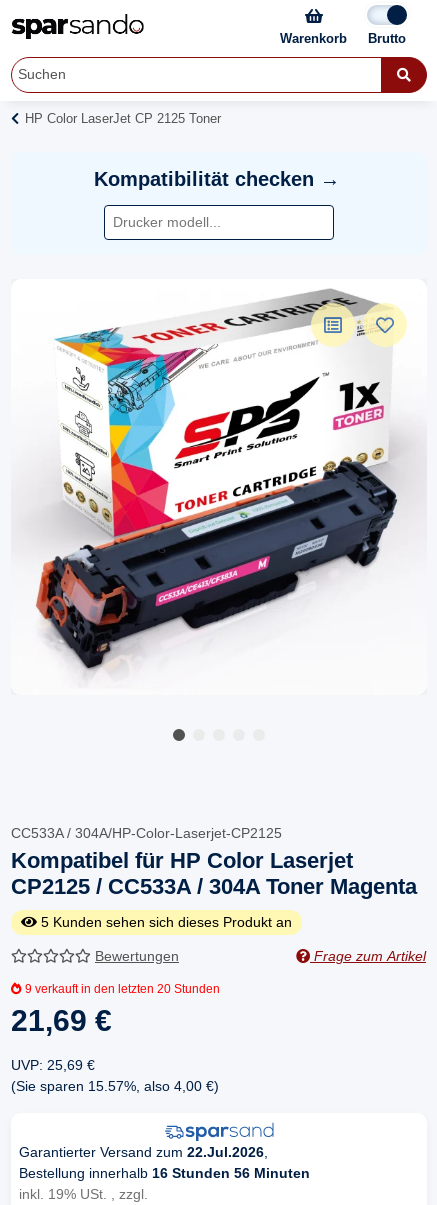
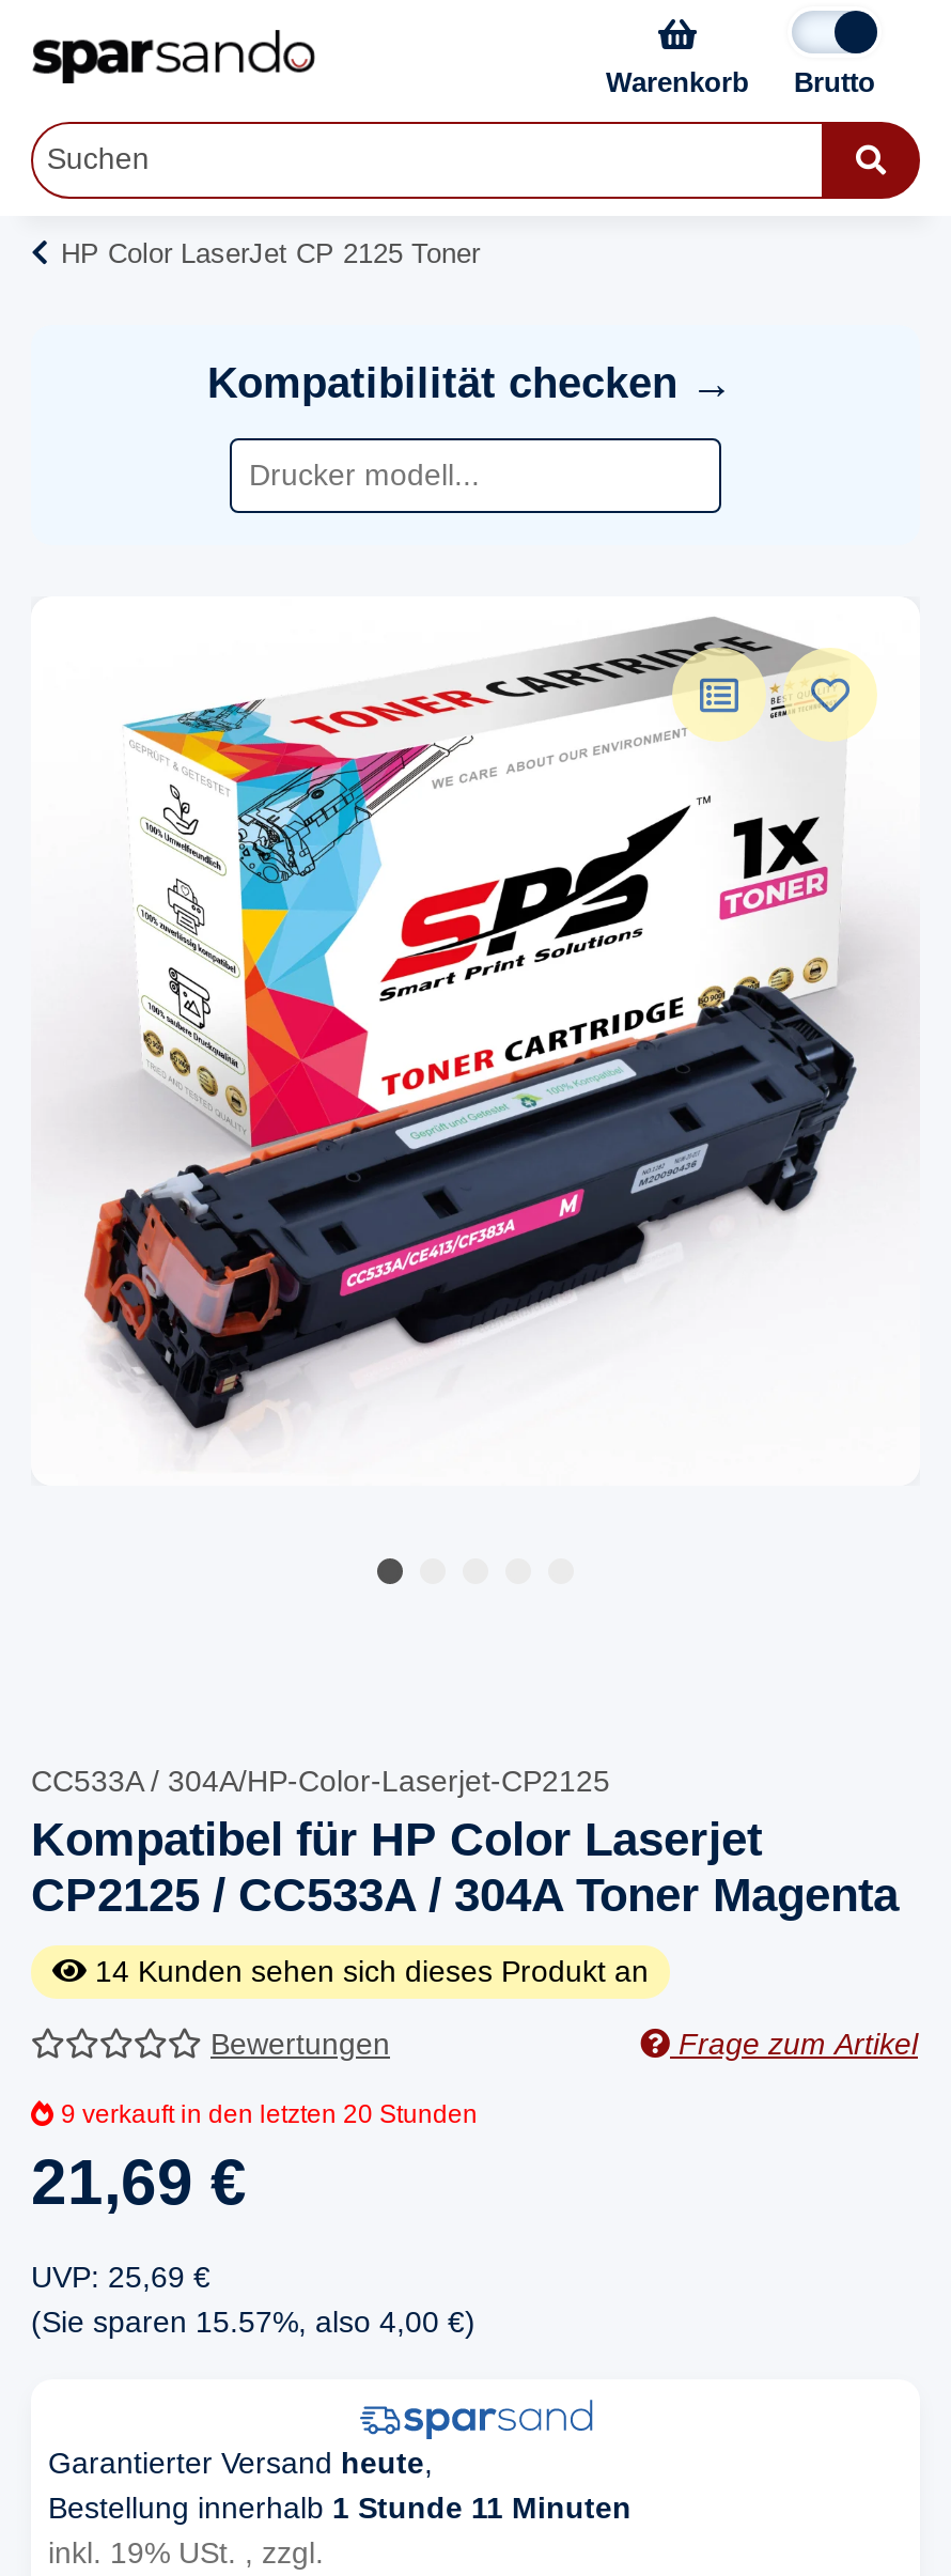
[41,914,292,930] 5 Kunden sehen sich dieses Produkt an -> [95,1953,649,1987] 14 Kunden sehen sich dieses Produkt an
[19,1144,310,1181] Garantierter Versand zum 22.Jul.2026, | Bestellung innerhalb 16 Stunden 56 Minuten -> [48,2445,632,2524] Garantierter Versand heute, | Bestellung innerhalb 1 Stunde 11 Minuten

